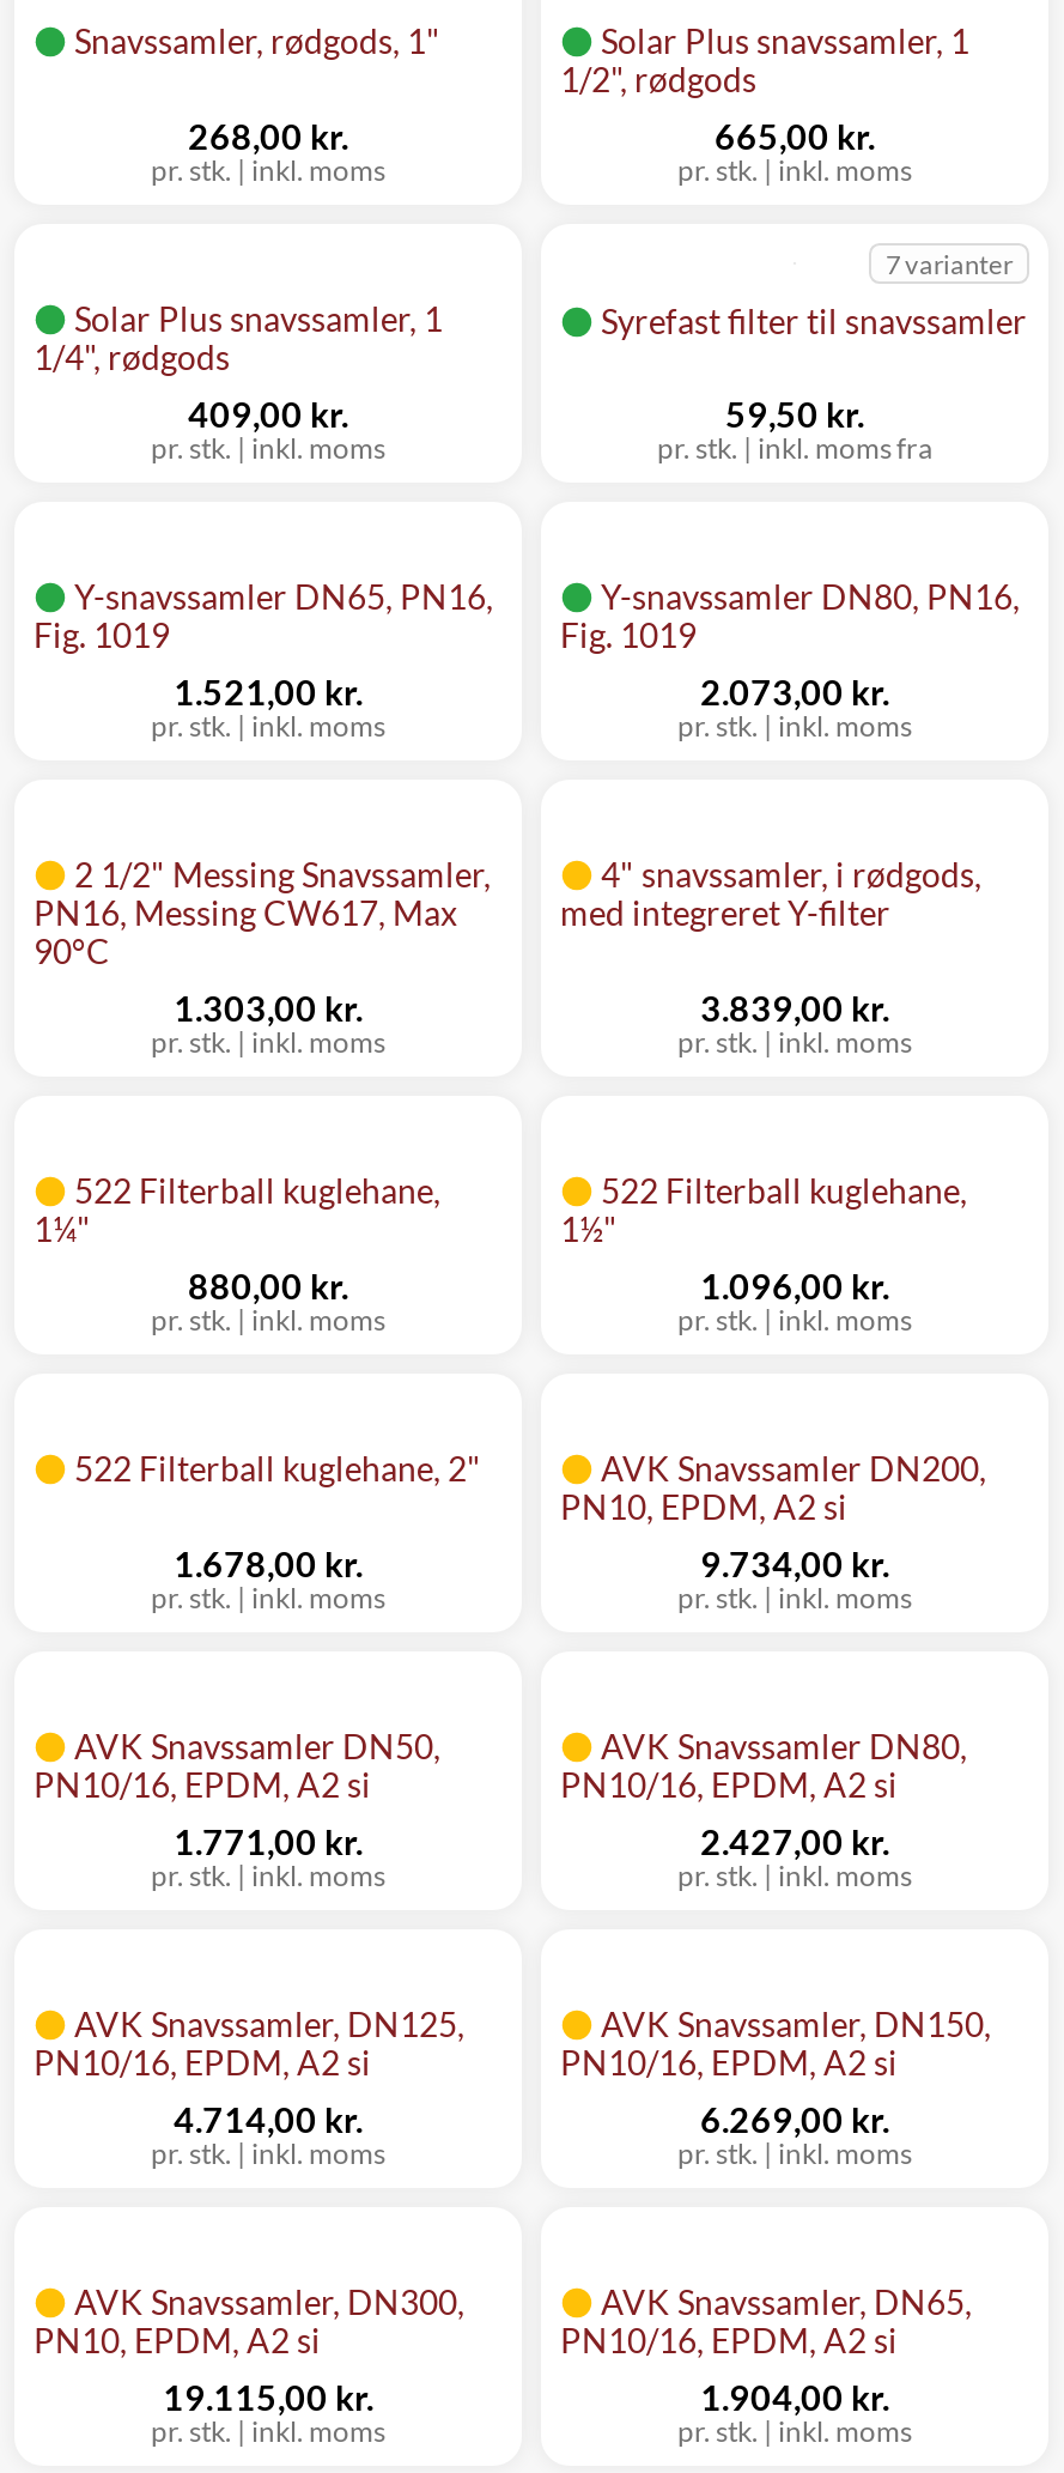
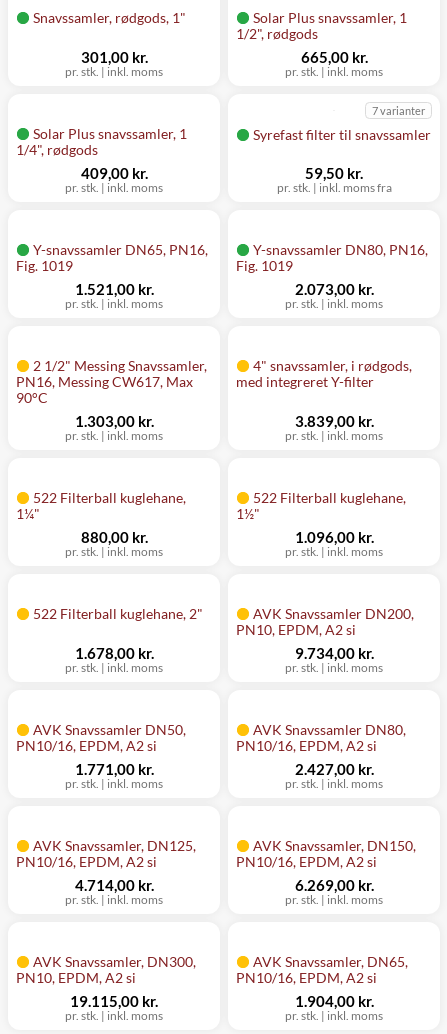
[188,114,348,157] 268,00 kr. -> [80,48,147,66] 301,00 kr.

